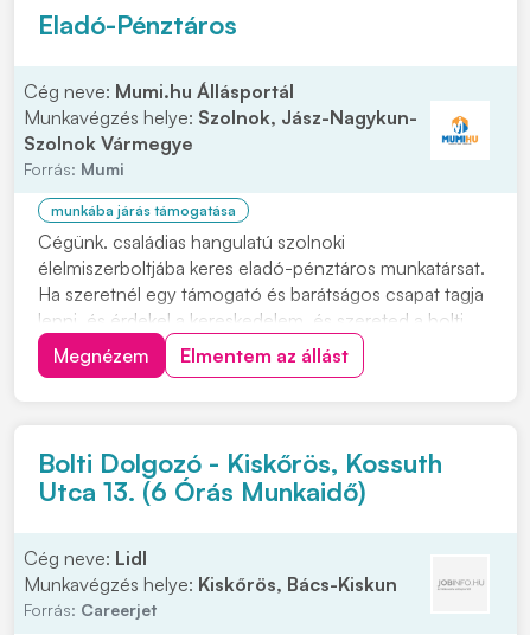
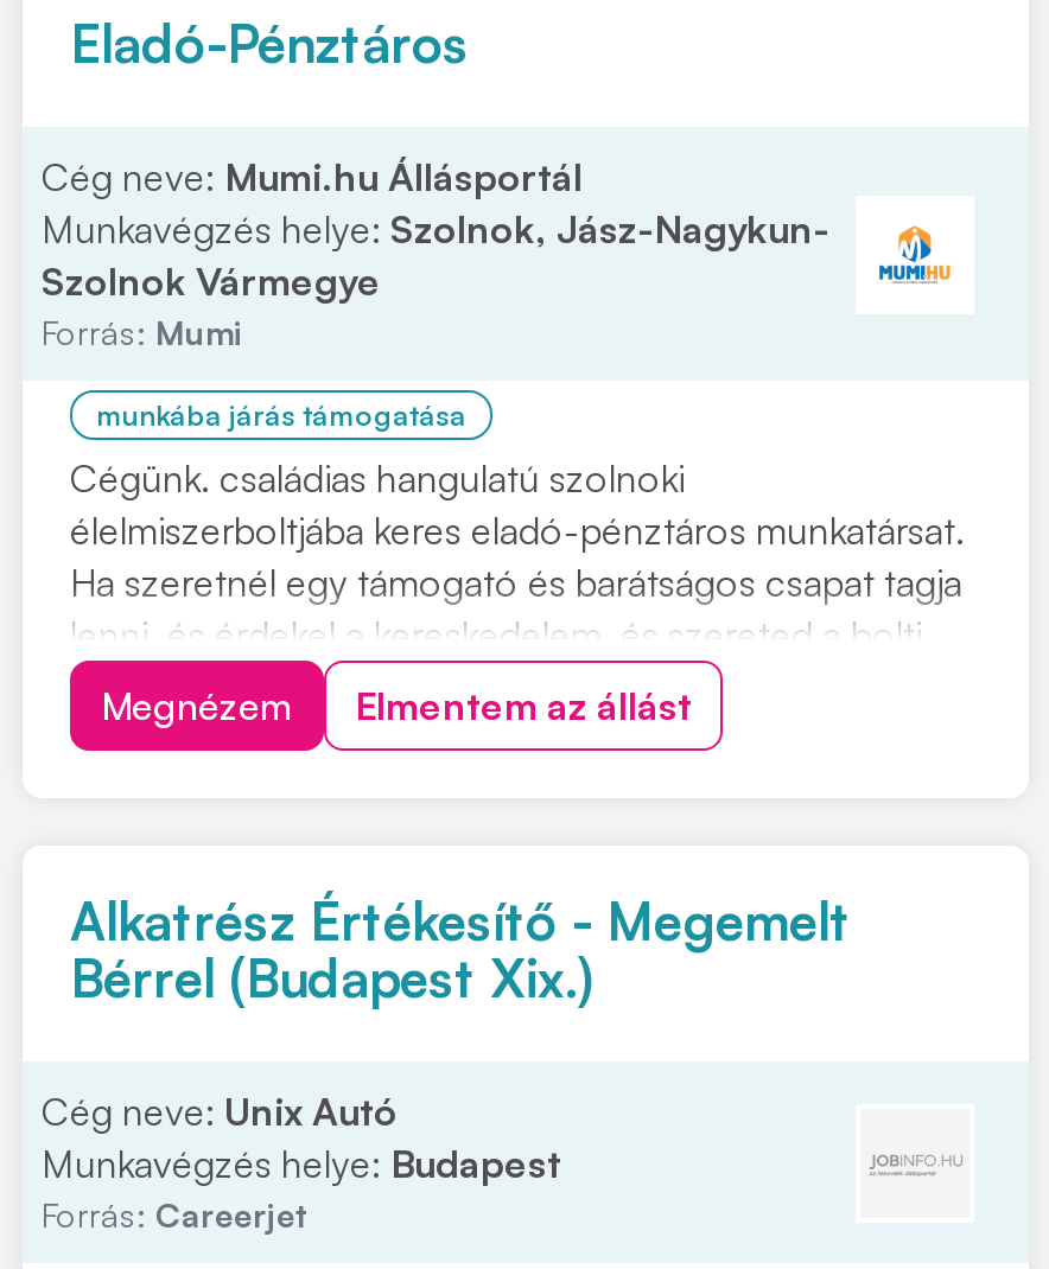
[38,447,442,507] Bolti Dolgozó - Kiskőrös, Kossuth | Utca 13. (6 Órás Munkaidő) -> [70,889,851,1010] Alkatrész Értékesítő - Megemelt | Bérrel (Budapest Xix.)
[24,546,397,596] Cég neve: Lidl | Munkavégzés helye: Kiskőrös, Bács-Kiskun -> [42,1088,561,1187] Cég neve: Unix Autó | Munkavégzés helye: Budapest

